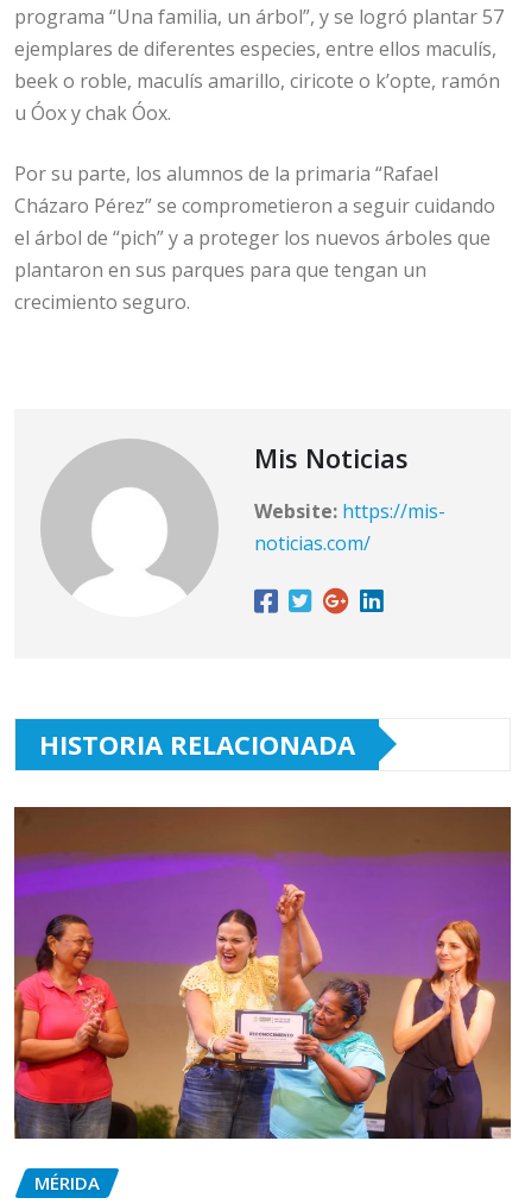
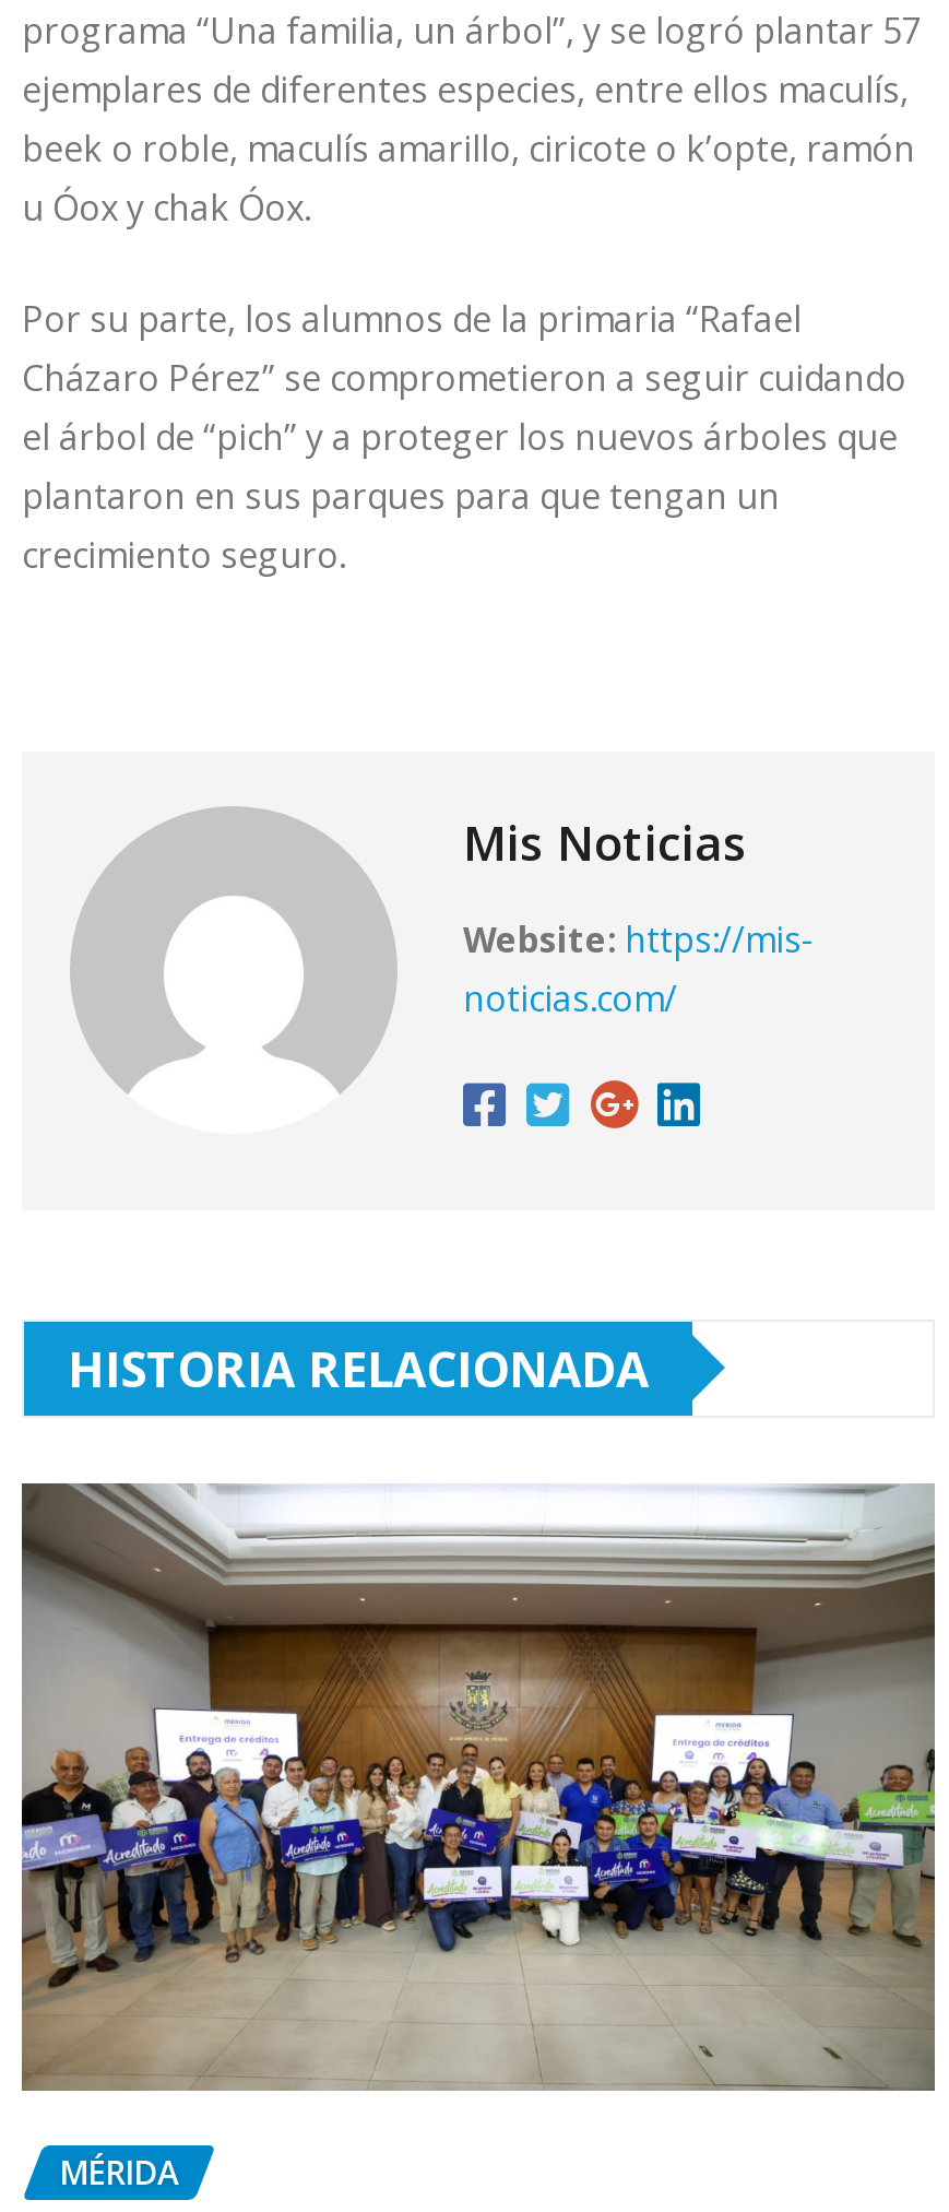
[13,806,512,1139] [image] -> [20,1483,937,2091] [image]

